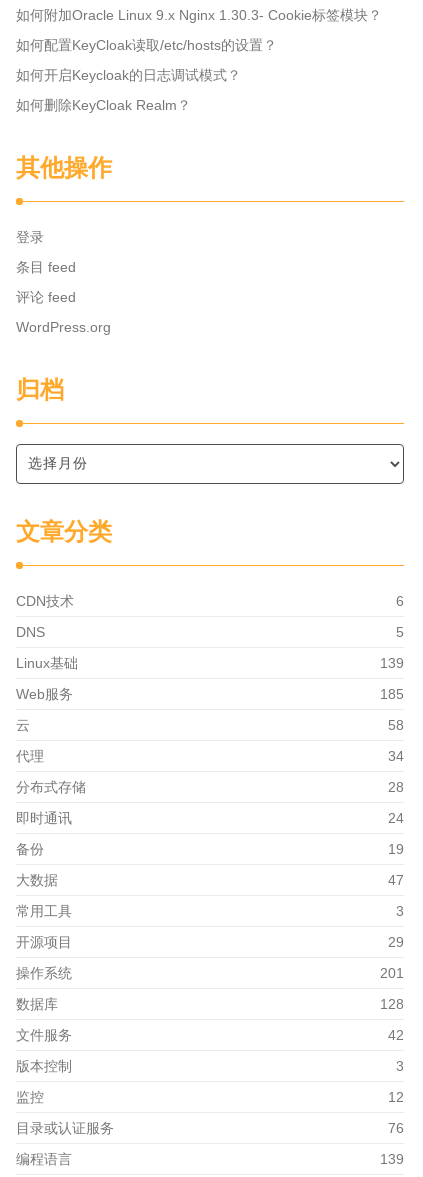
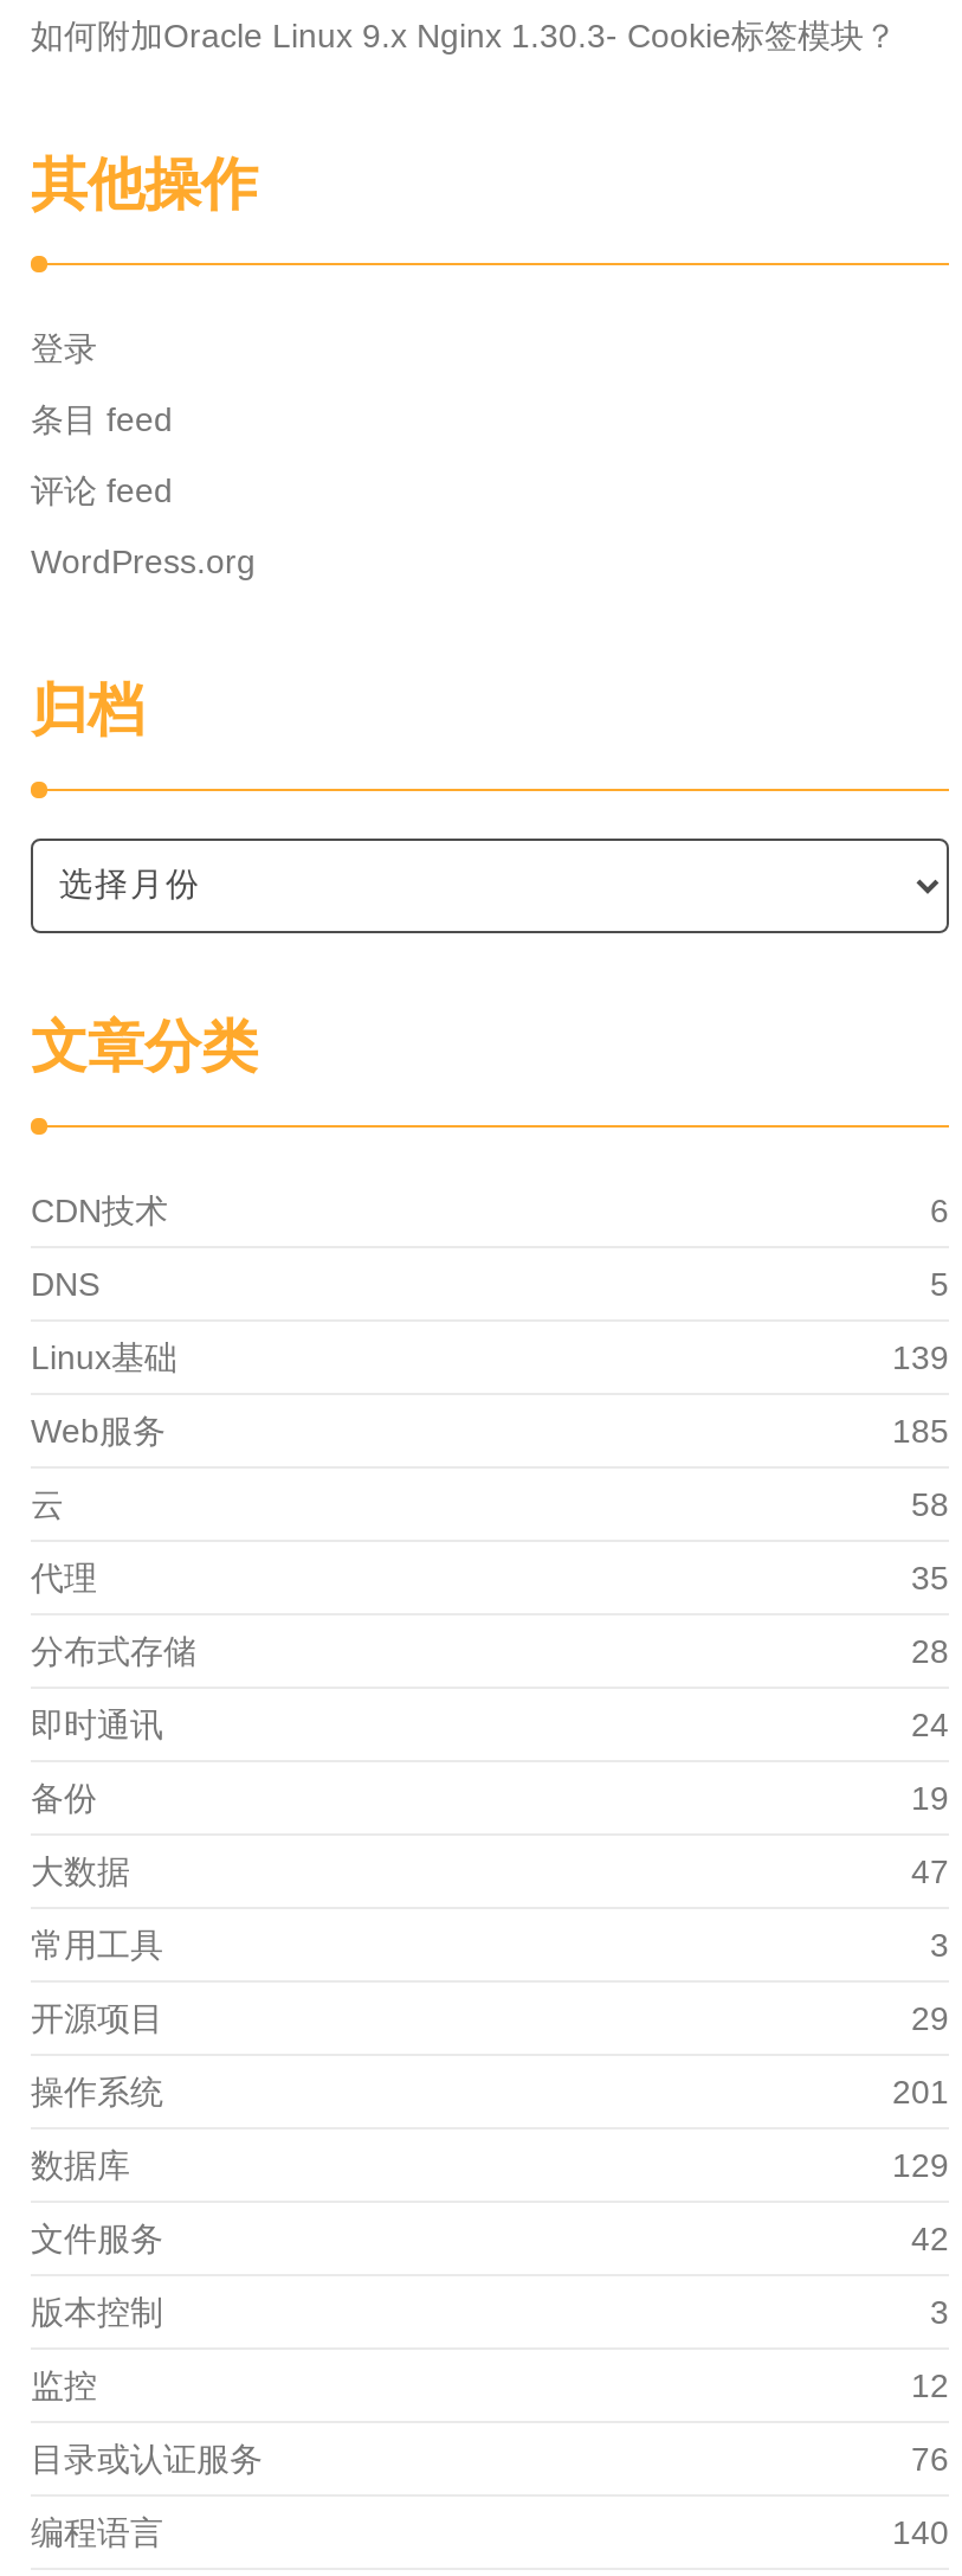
[16,37,277,113] 如何配置KeyCloak读取/etc/hosts的设置？ | 如何开启Keycloak的日志调试模式？ | 如何删除KeyCloak Realm？ -> none
[388,748,404,764] 34 -> [911,1559,949,1597] 35
[380,996,404,1012] 128 -> [892,2146,949,2184] 129
[380,1151,404,1167] 139 -> [892,2513,949,2551] 140

